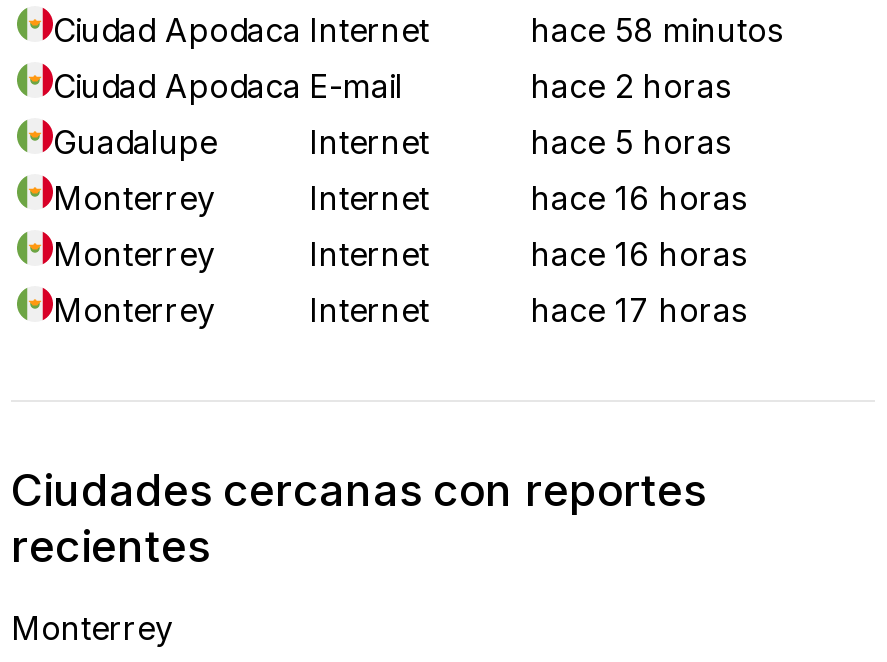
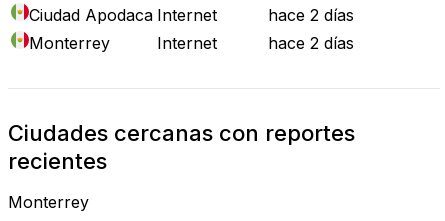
[53,10,783,162] hace 58 minutos | Ciudad Apodaca E-mail | hace 2 horas | Guadalupe | Internet | hace 5 horas -> [268,5,354,25] hace 2 días
[53,178,747,330] hace 16 horas | Monterrey | Internet | hace 16 horas | Monterrey | Internet | hace 17 horas -> [268,33,354,53] hace 2 días

